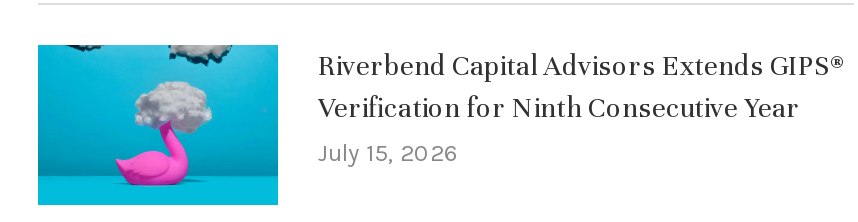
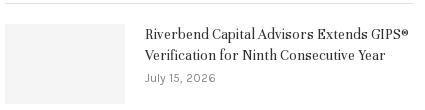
[36,43,280,207] [image] -> none

